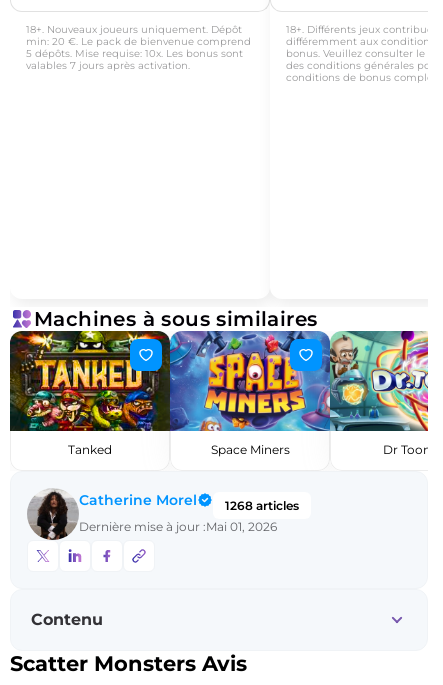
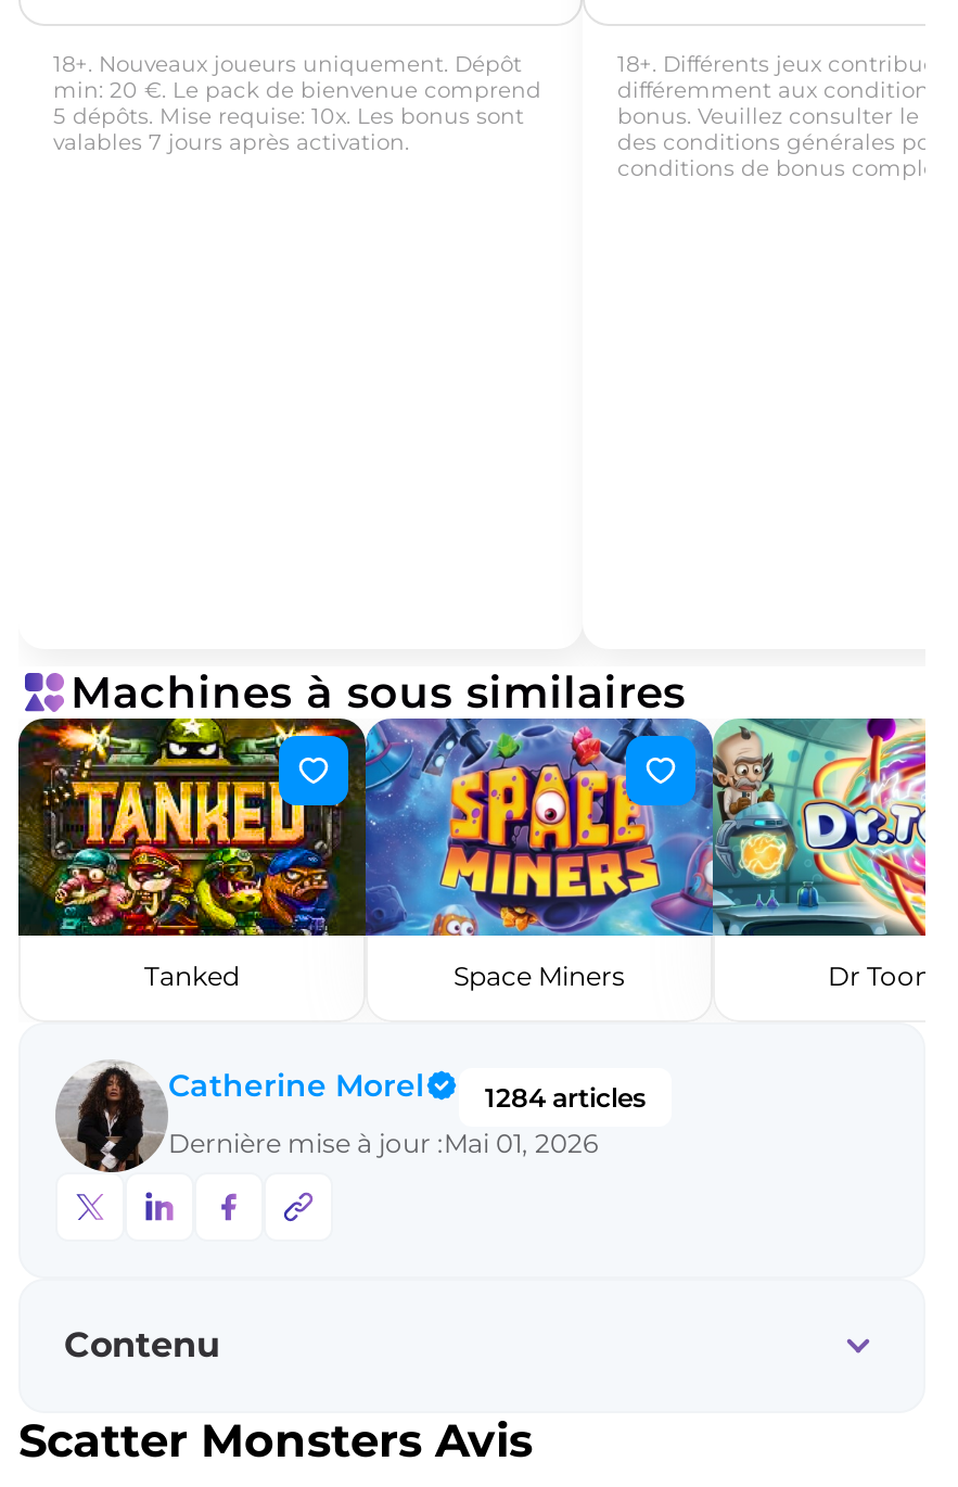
[79,491,299,513] Catherine Morel 1268 articles -> [168,1067,646,1114] Catherine Morel 1284 articles

